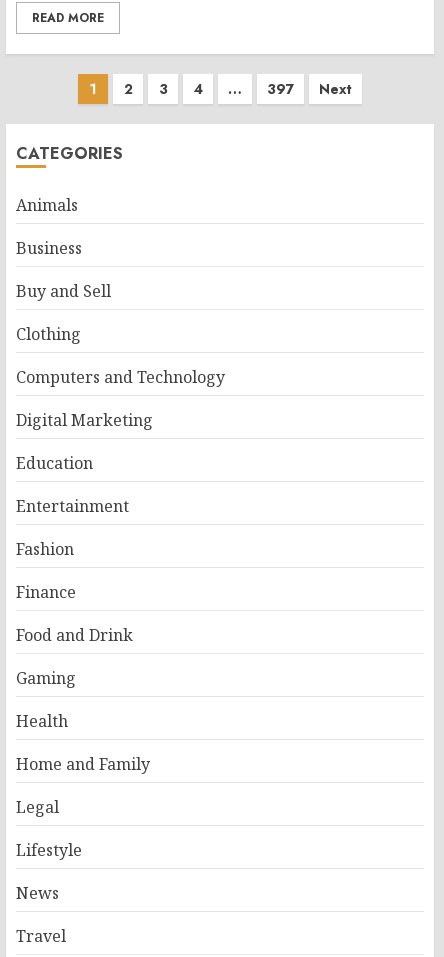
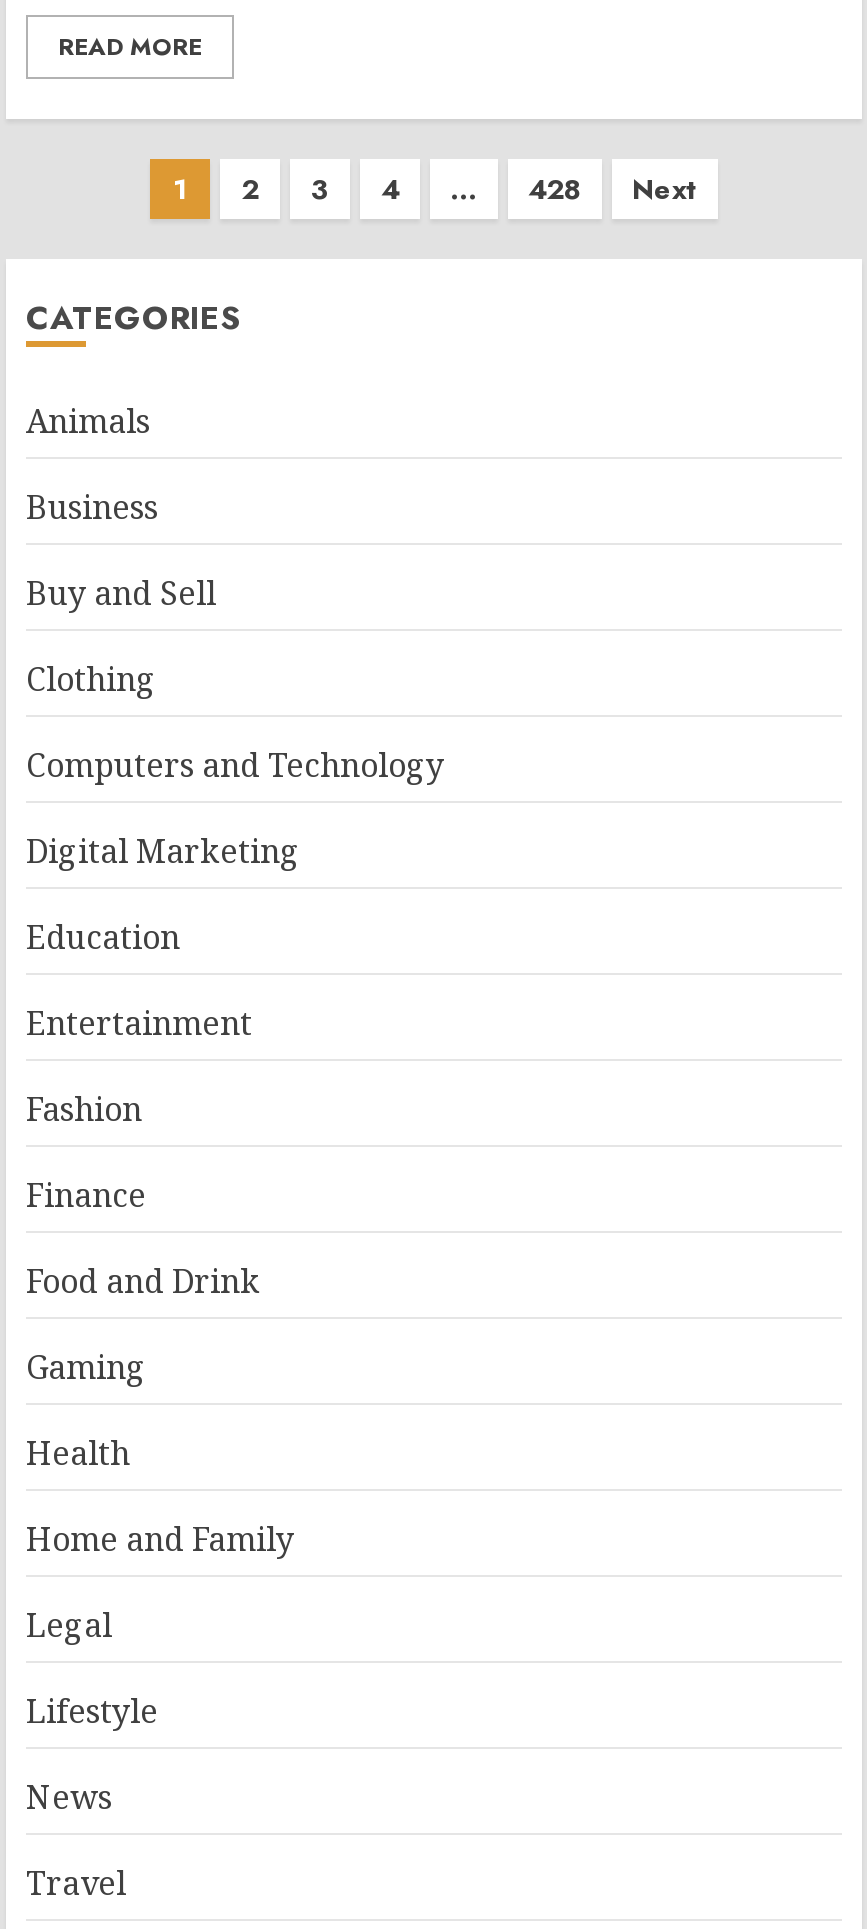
[267,79,294,99] 397 -> [528,169,582,209] 428

